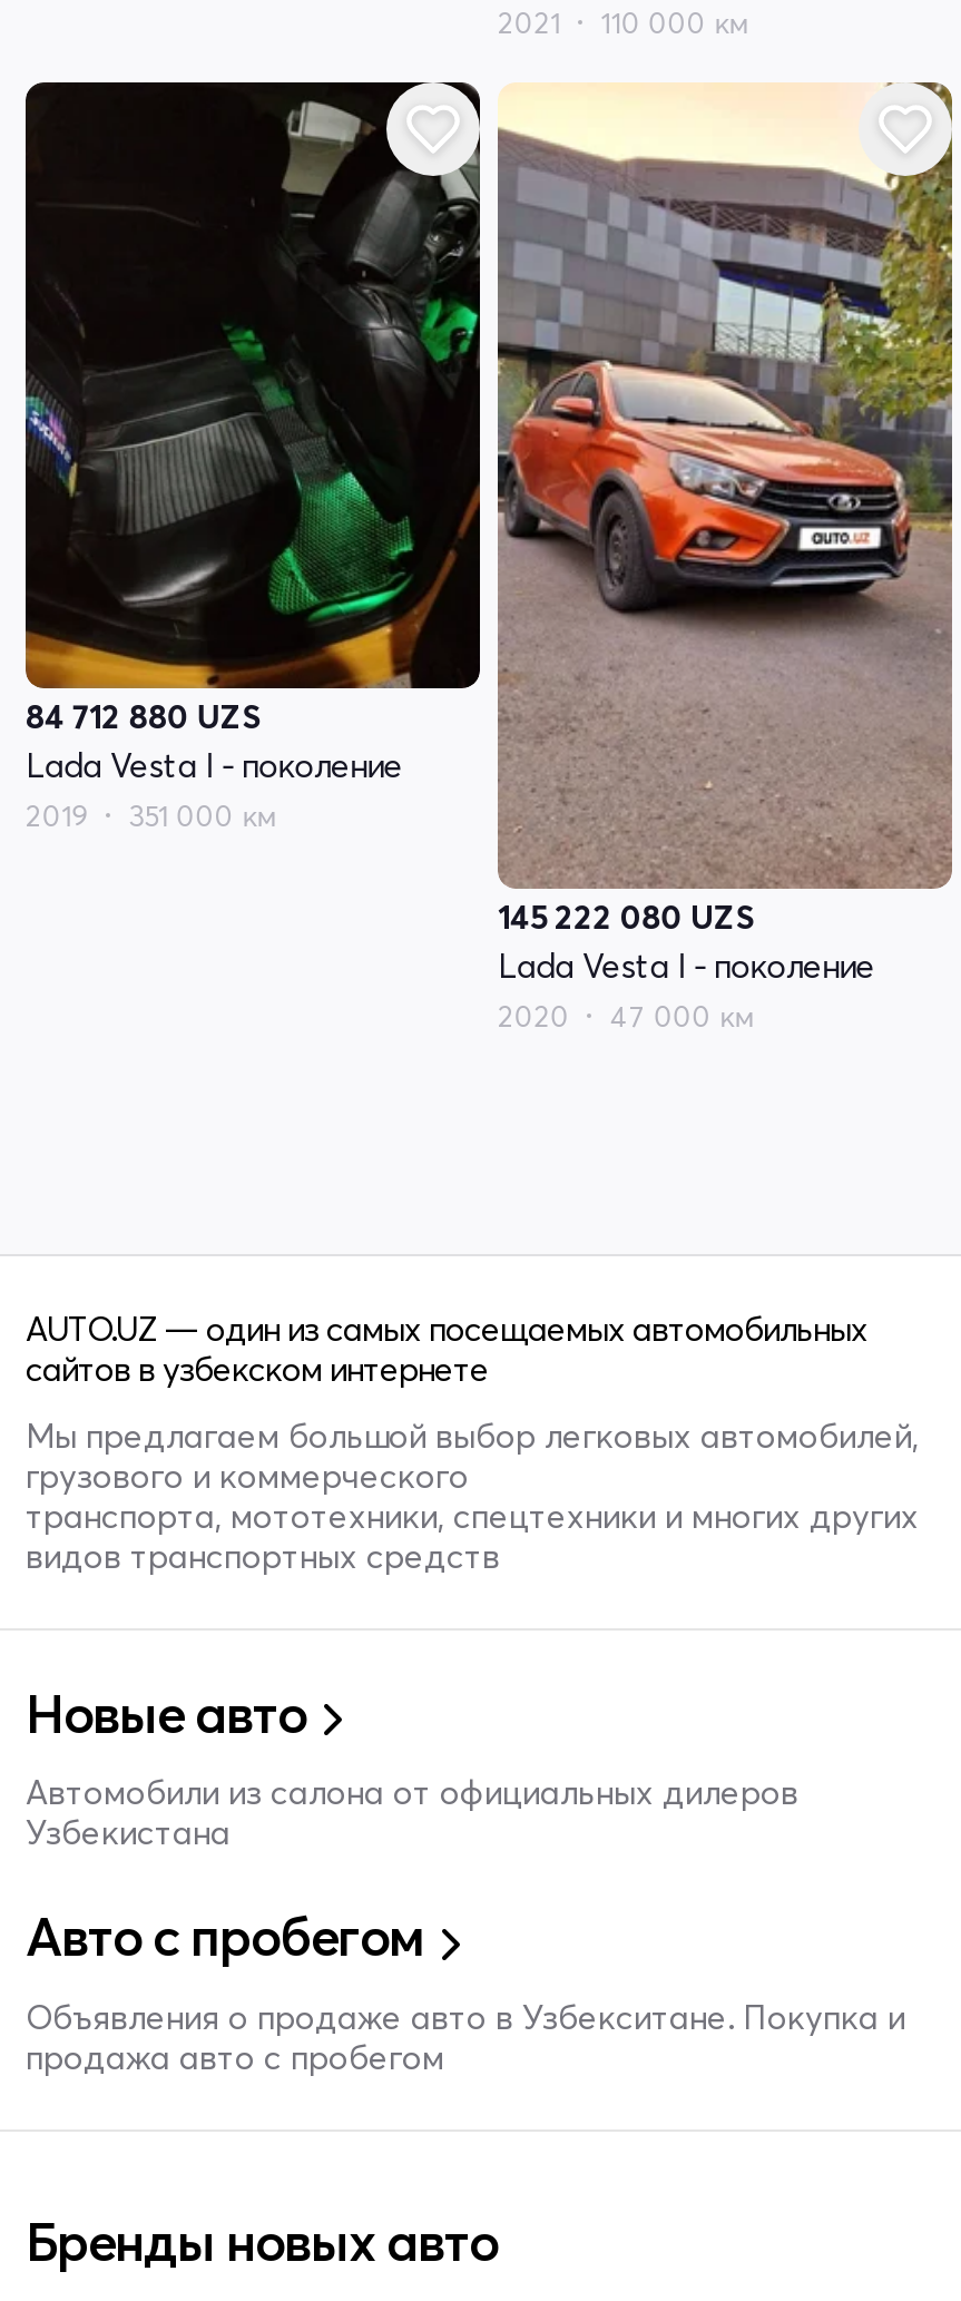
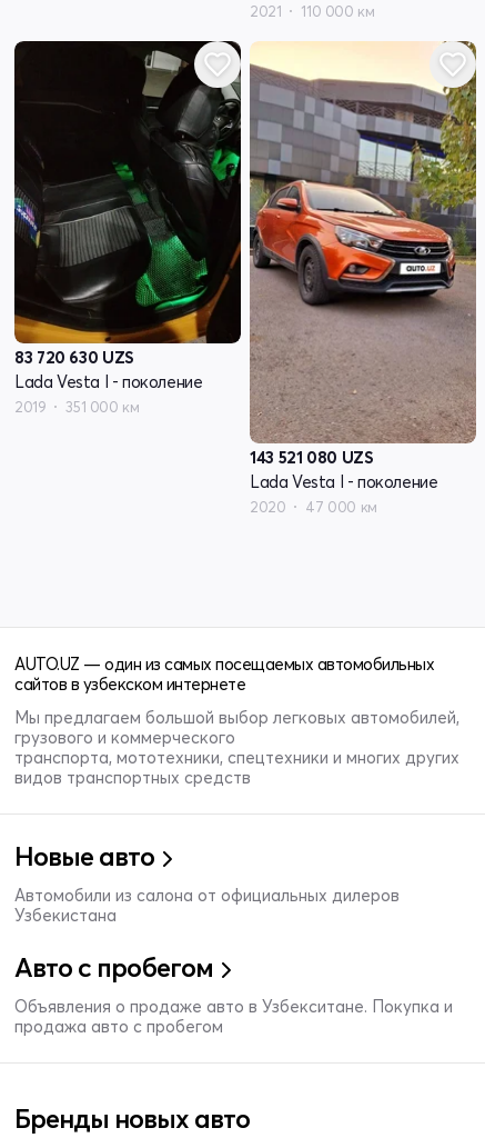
[26,696,261,738] 84 712 880 UZS -> [14,347,134,368] 83 720 630 UZS
[498,896,755,938] 145 222 080 UZS -> [250,447,373,468] 143 521 080 UZS

